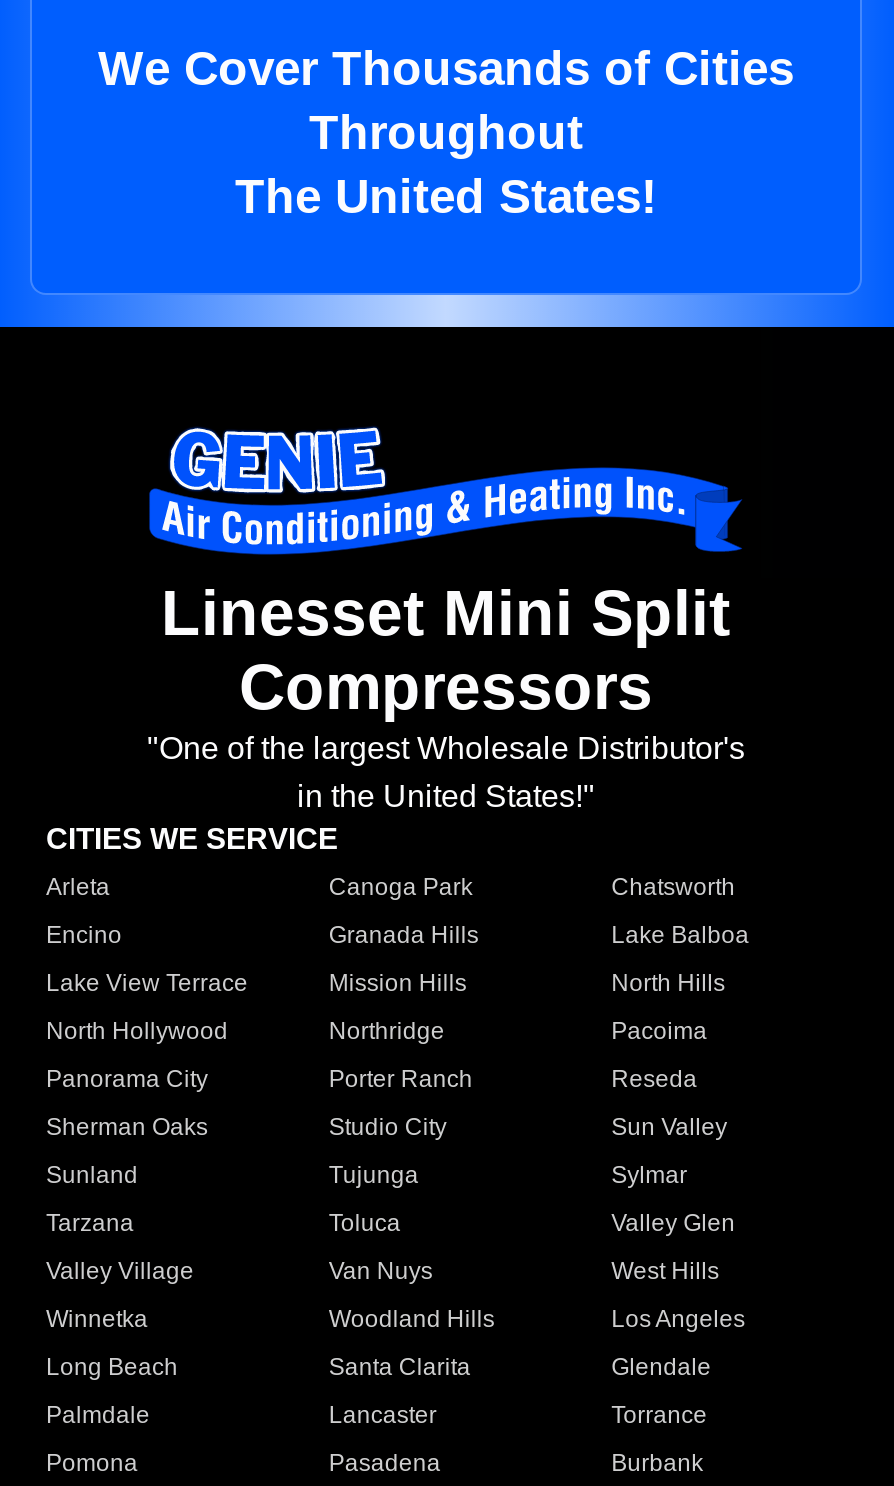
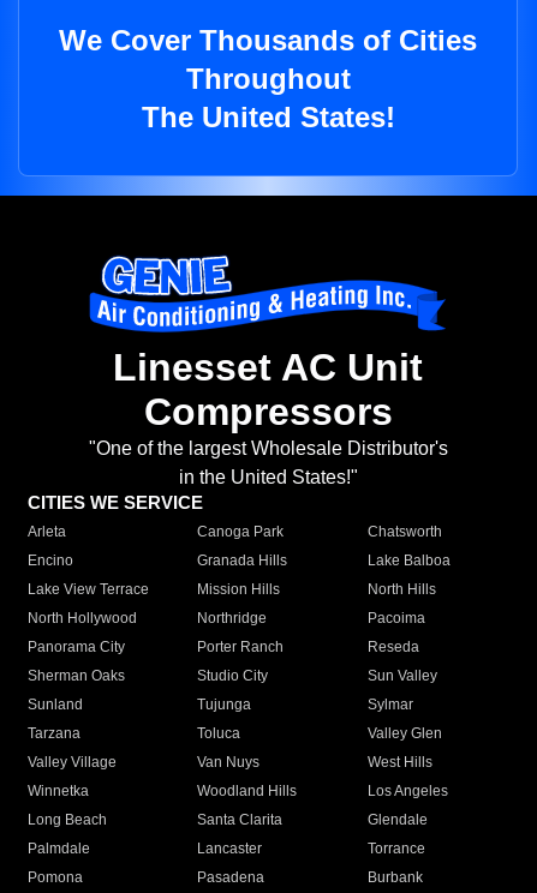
[161,578,731,650] Linesset Mini Split -> [113,346,423,389] Linesset AC Unit

